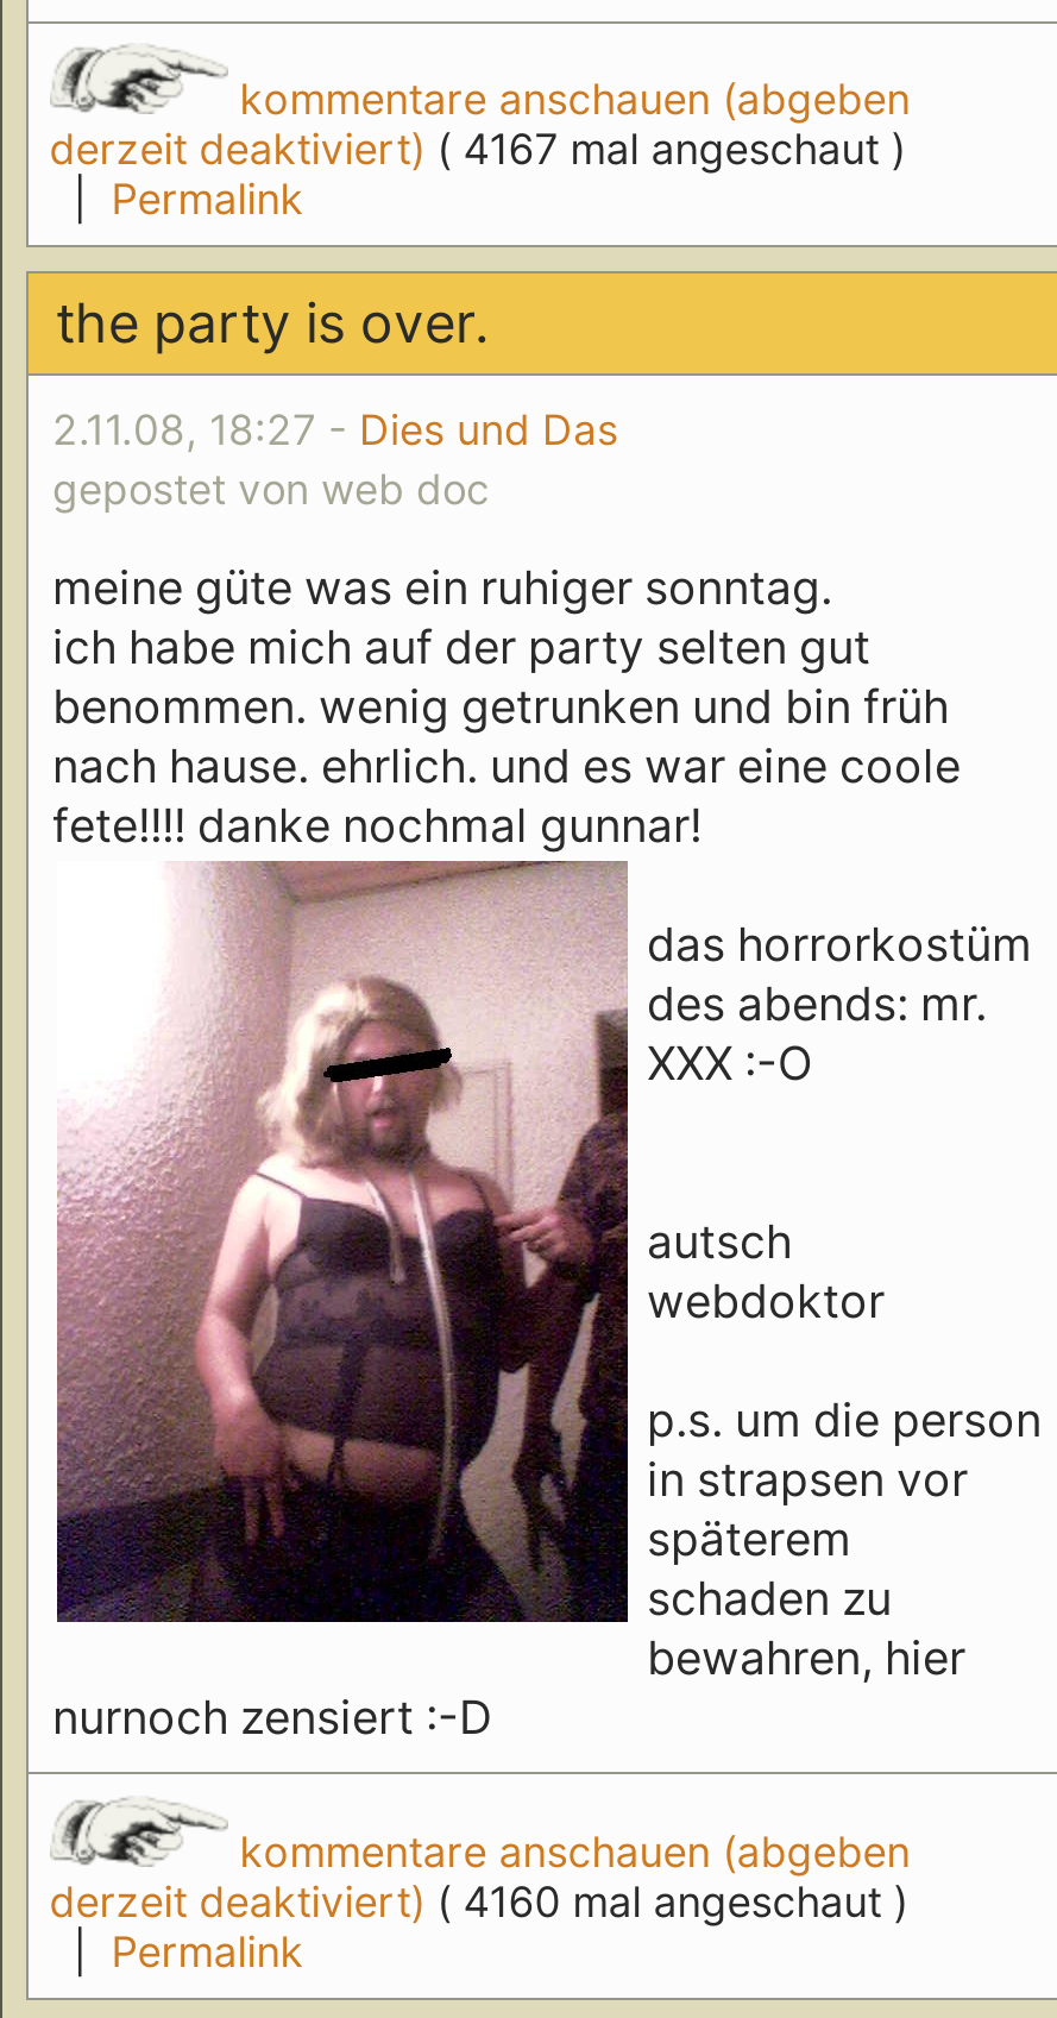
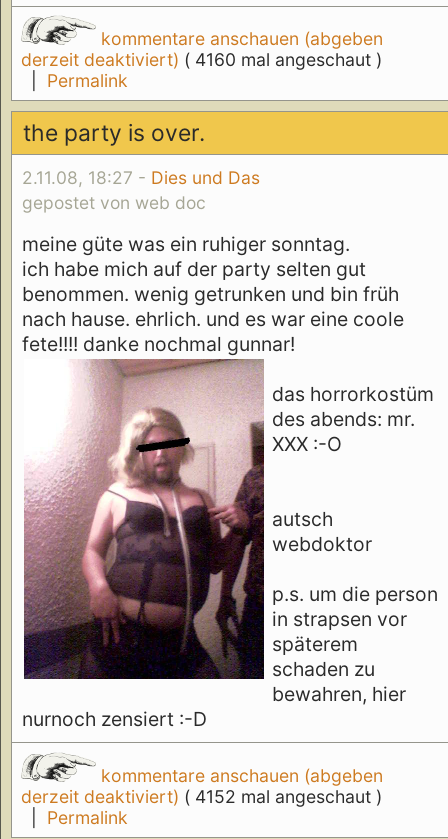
[49,125,906,175] derzeit deaktiviert) ( 4167 mal angeschaut ) -> none
moved [49,1877,908,1927] -> [21,49,382,70]: derzeit deaktiviert) ( 4160 mal angeschaut )
none -> [21,786,382,807] derzeit deaktiviert) ( 4152 mal angeschaut )

